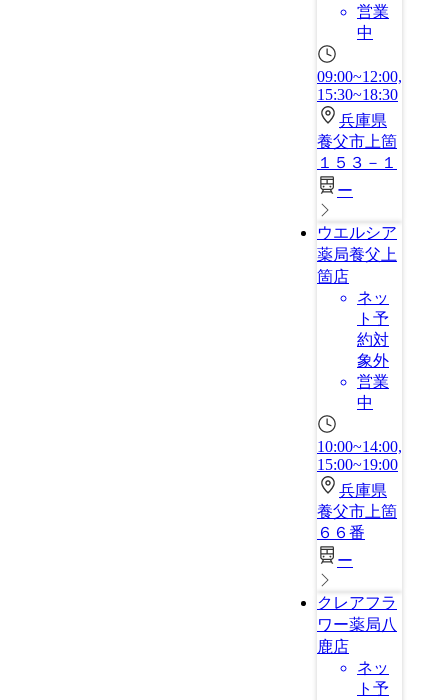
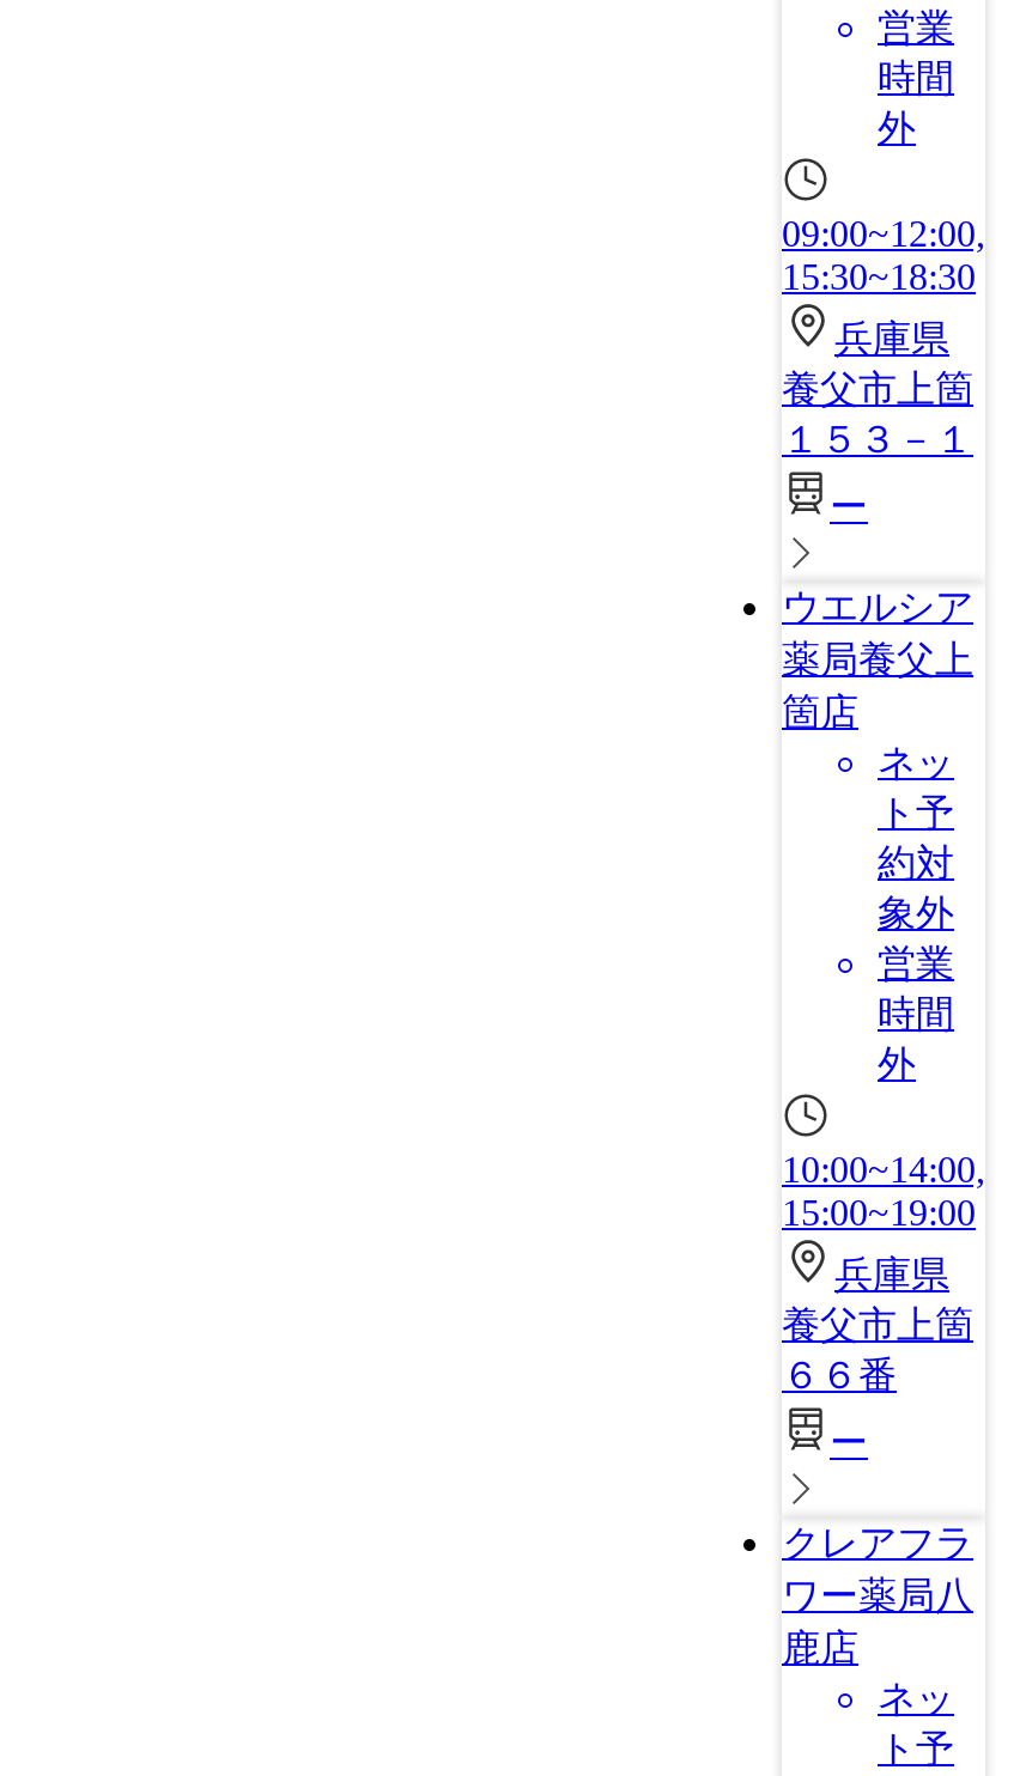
[357,24,373,41] 中 -> [878,57,954,148] 時間 | 外
[357,394,373,411] 中 -> [878,993,954,1084] 時間 | 外

